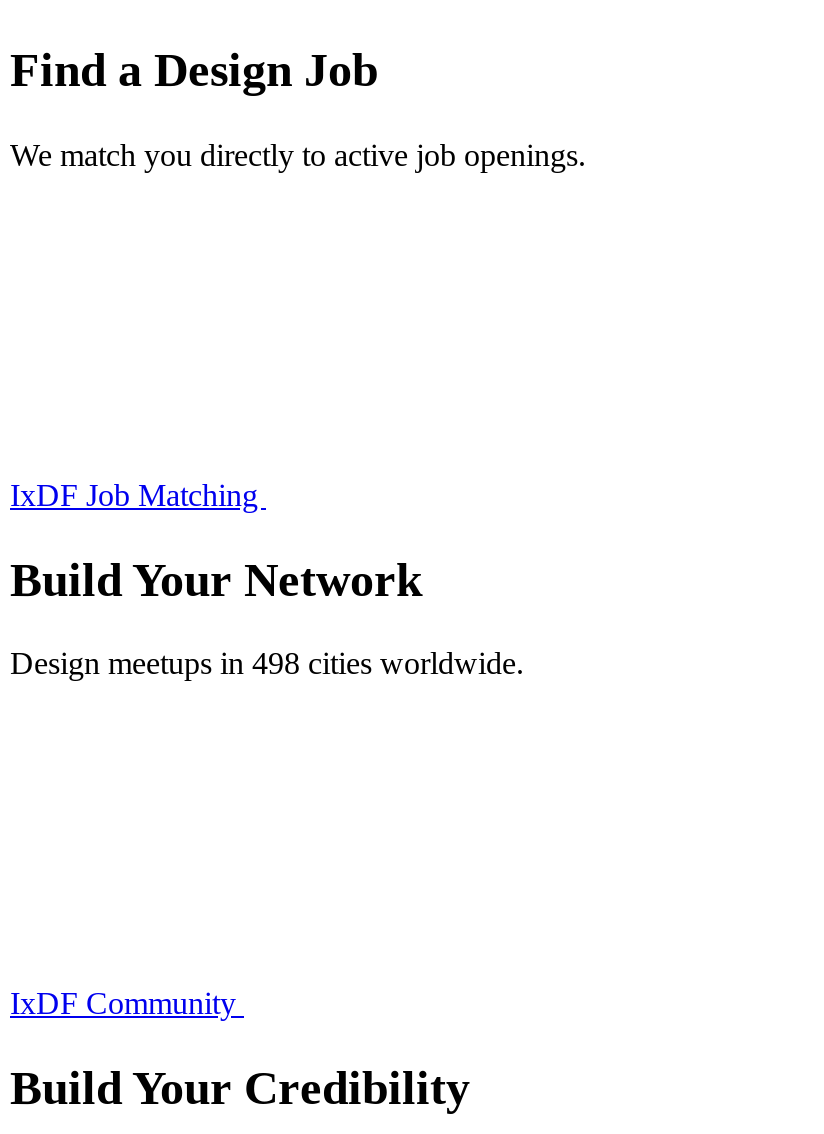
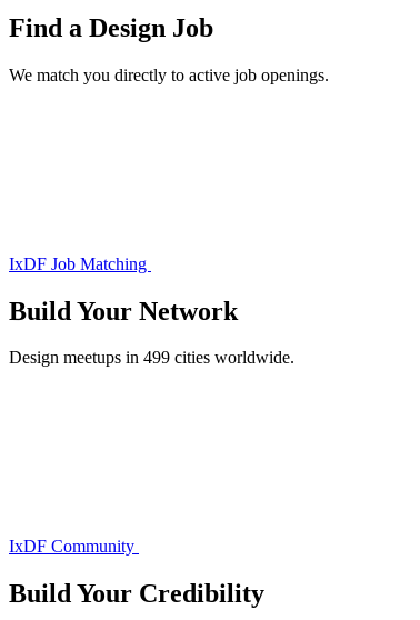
[10,647,524,681] Design meetups in 498 cities worldwide. -> [9,348,294,367] Design meetups in 499 cities worldwide.

